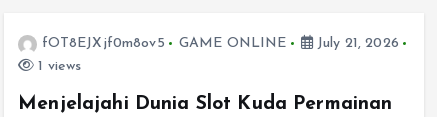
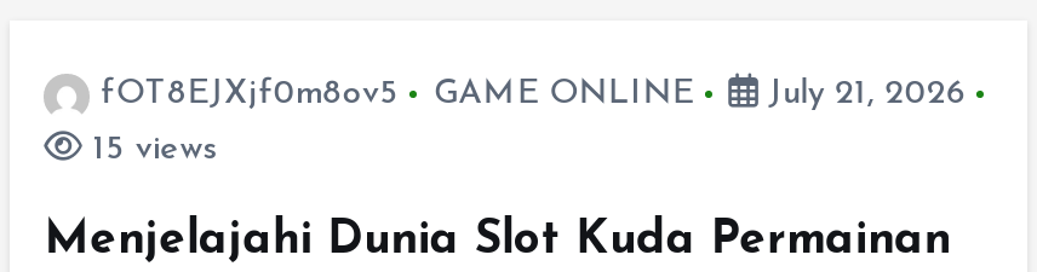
[34,59,81,74] 1 views -> [83,132,217,168] 15 views

